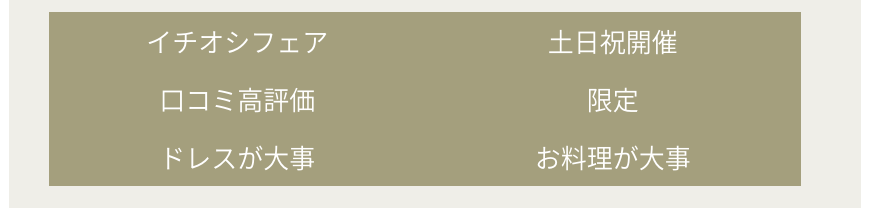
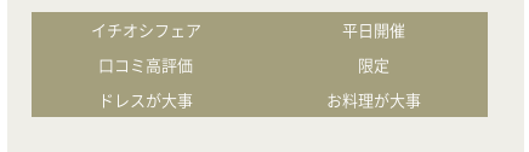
[548,21,678,59] 土日祝開催 -> [342,18,405,41] 平日開催

